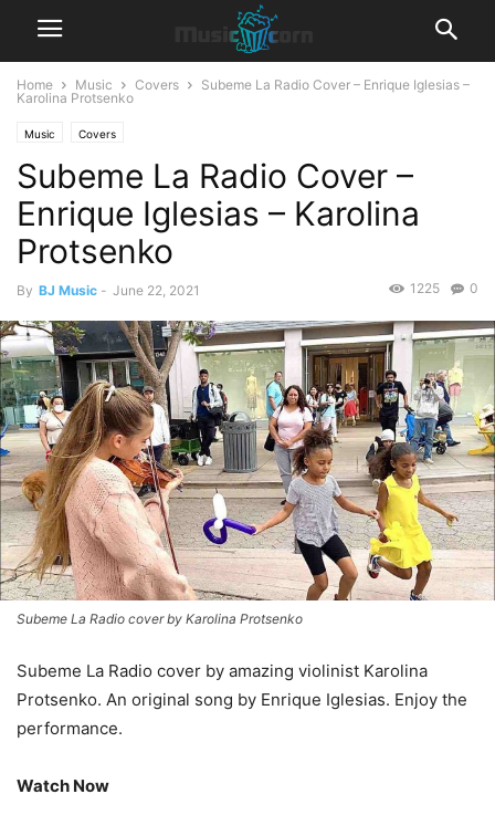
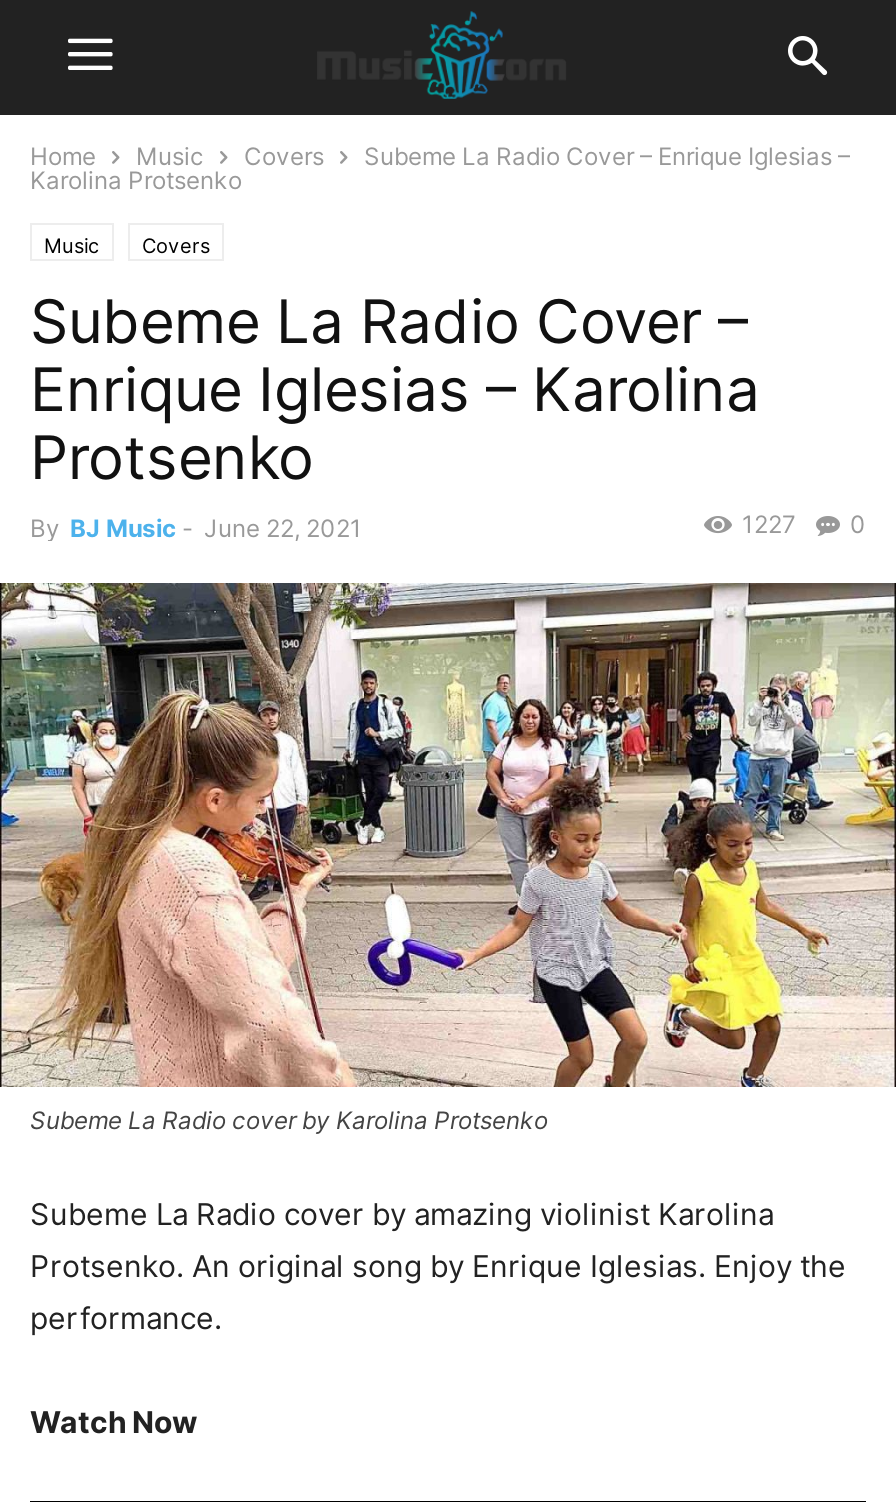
[410,280,478,296] 1225 0 -> [742,509,866,539] 1227 0

